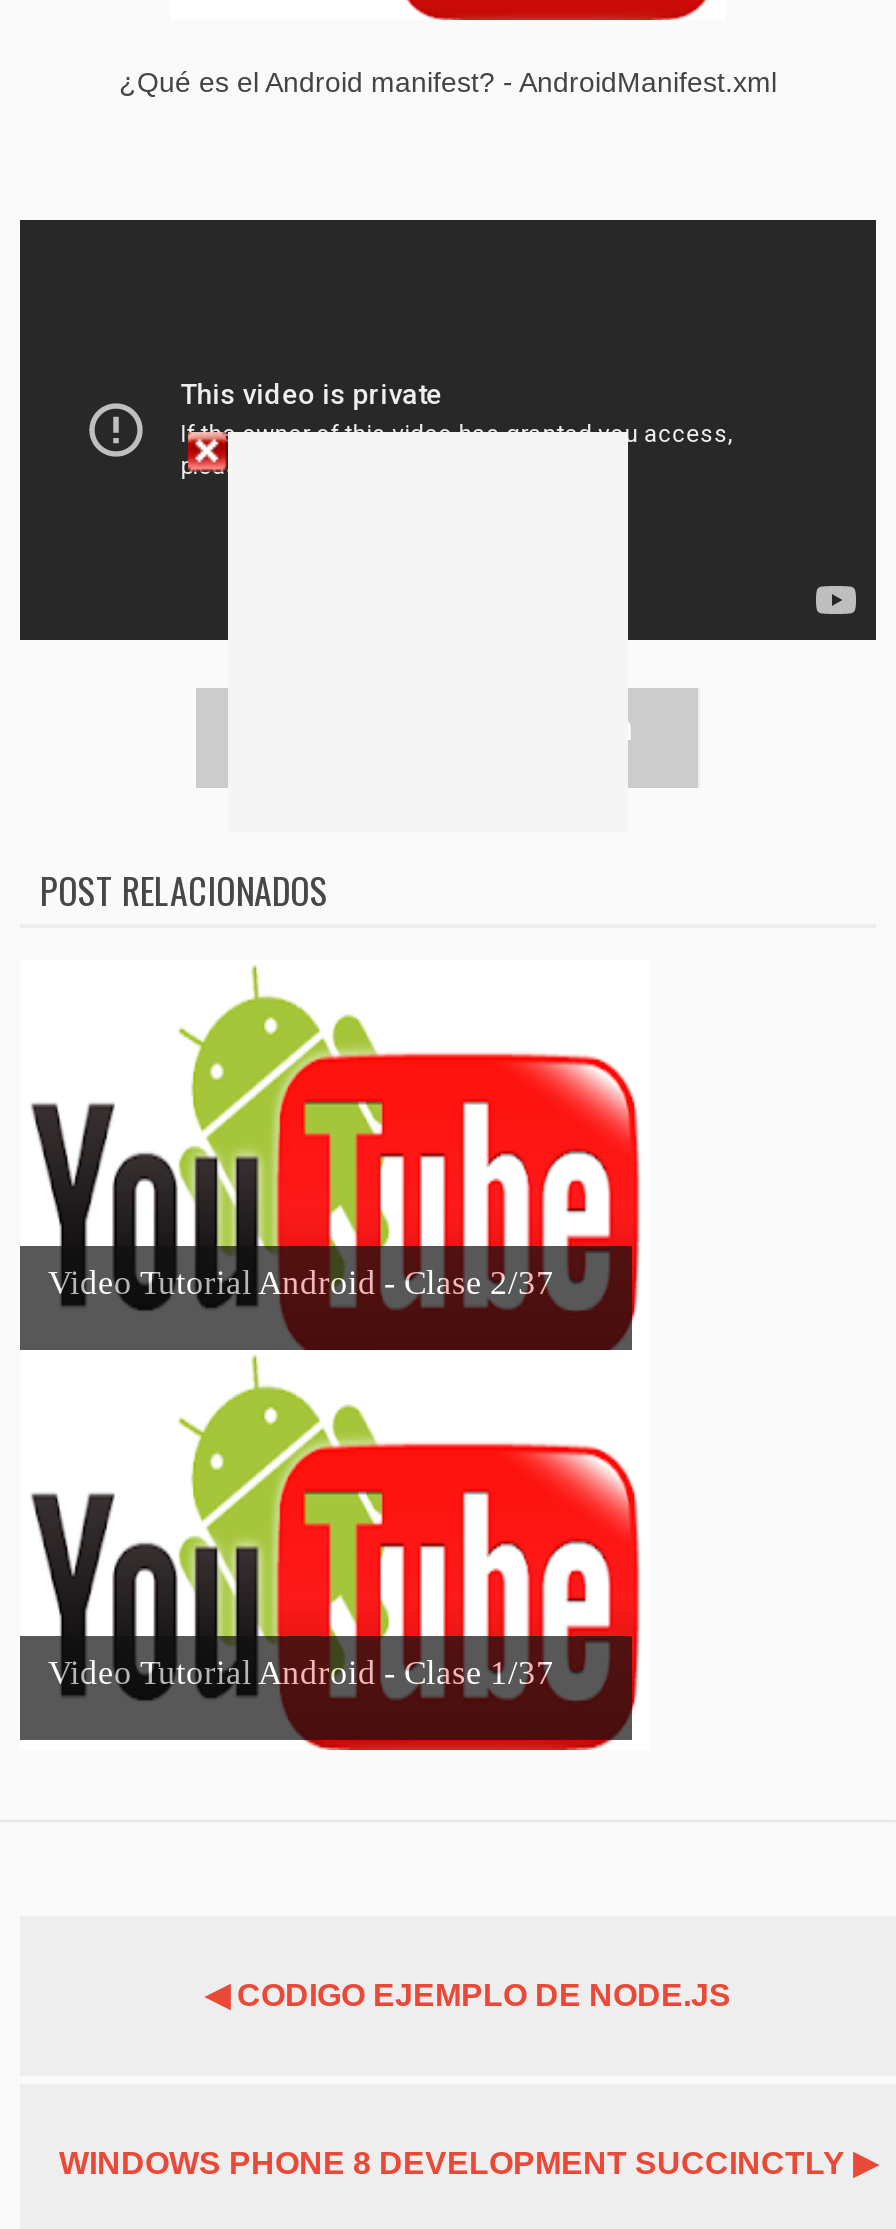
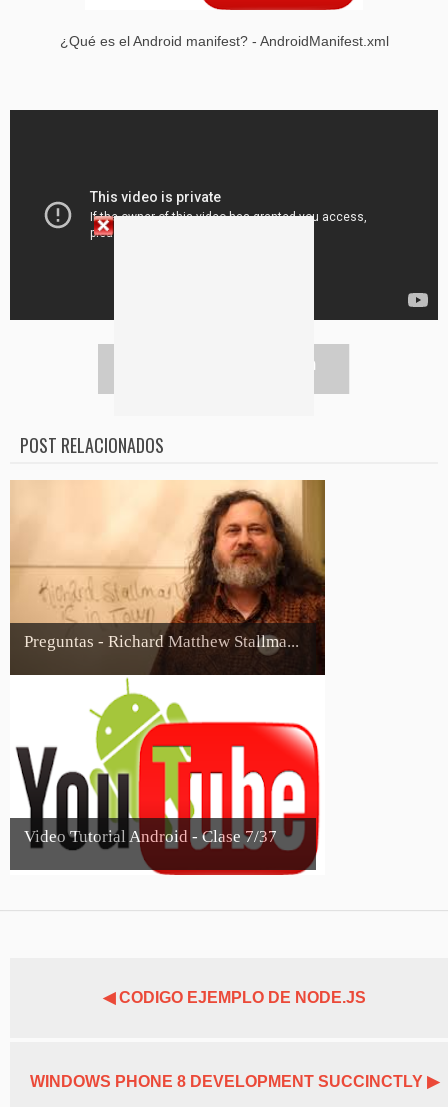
[20,960,650,1350] [image] | Video Tutorial Android - Clase 2/37 -> [9,479,326,676] [image] | Preguntas - Richard Matthew Stallma...
[48,1654,554,1692] Video Tutorial Android - Clase 1/37 -> [24,827,277,846] Video Tutorial Android - Clase 7/37

